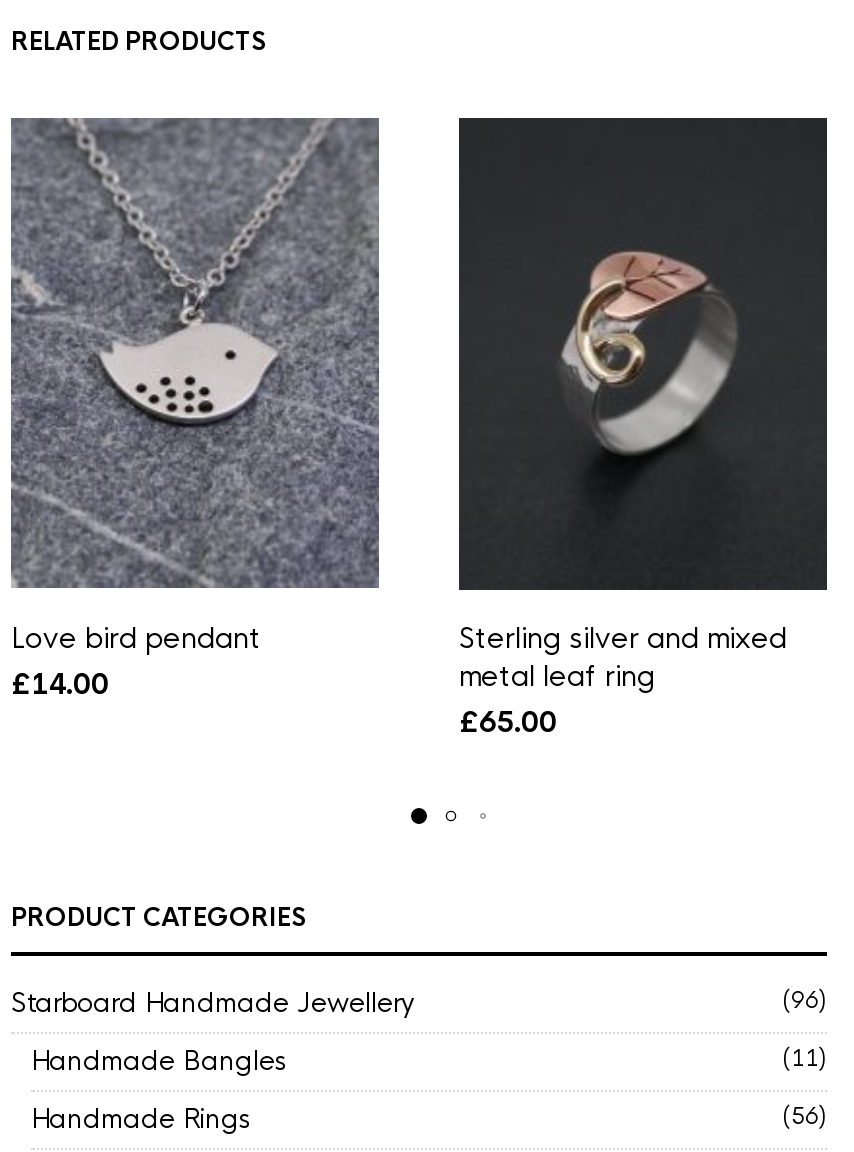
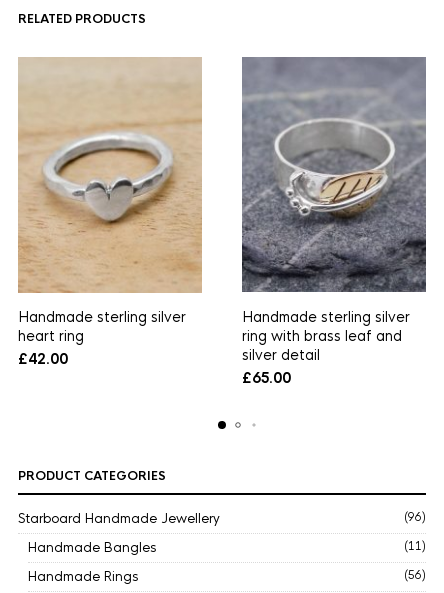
[9,118,381,702] [image] | Love bird pendant | £14.00 -> [17,57,203,368] [image] | Handmade sterling silver | heart ring | £42.00
[459,116,827,694] [image] | Sterling silver and mixed | metal leaf ring -> [241,56,427,364] [image] | Handmade sterling silver | ring with brass leaf and | silver detail

